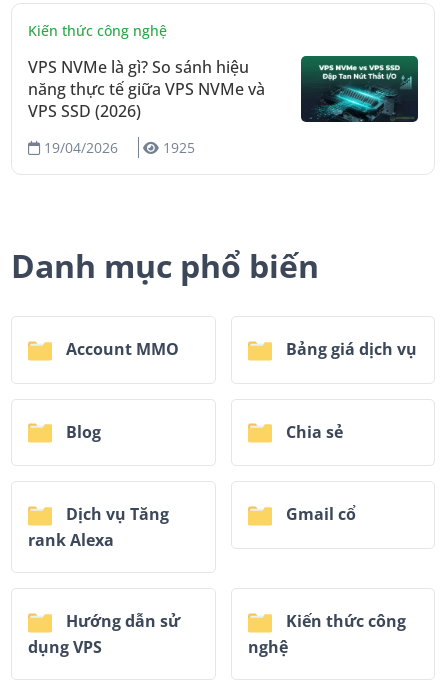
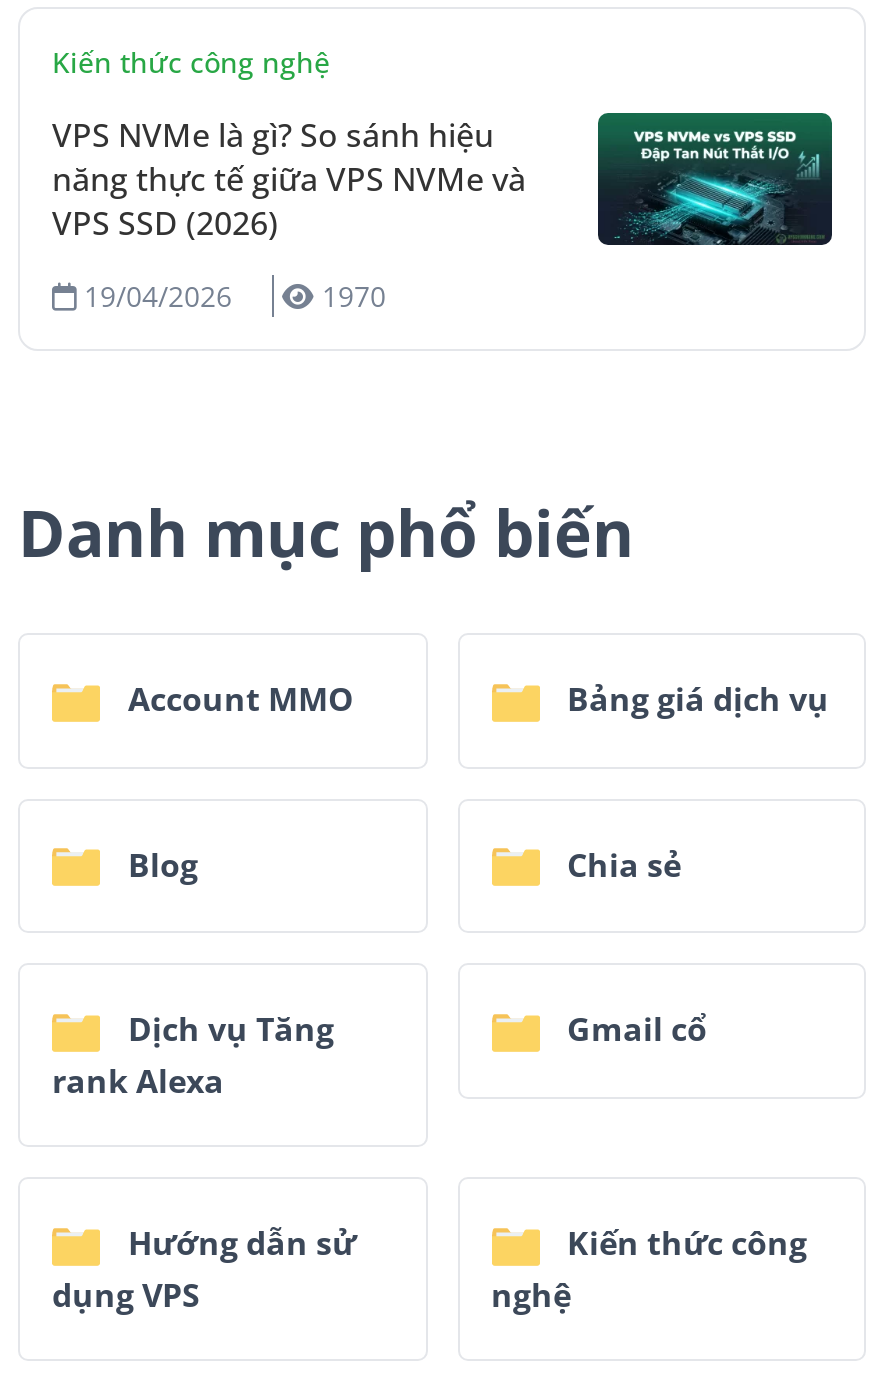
[159,138,195,157] 1925 -> [314,277,386,315] 1970

